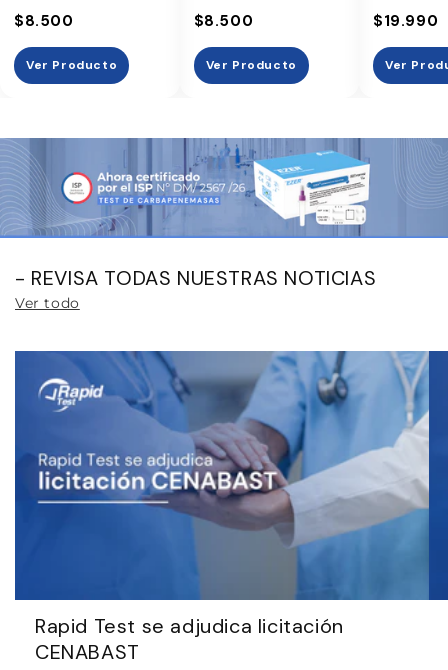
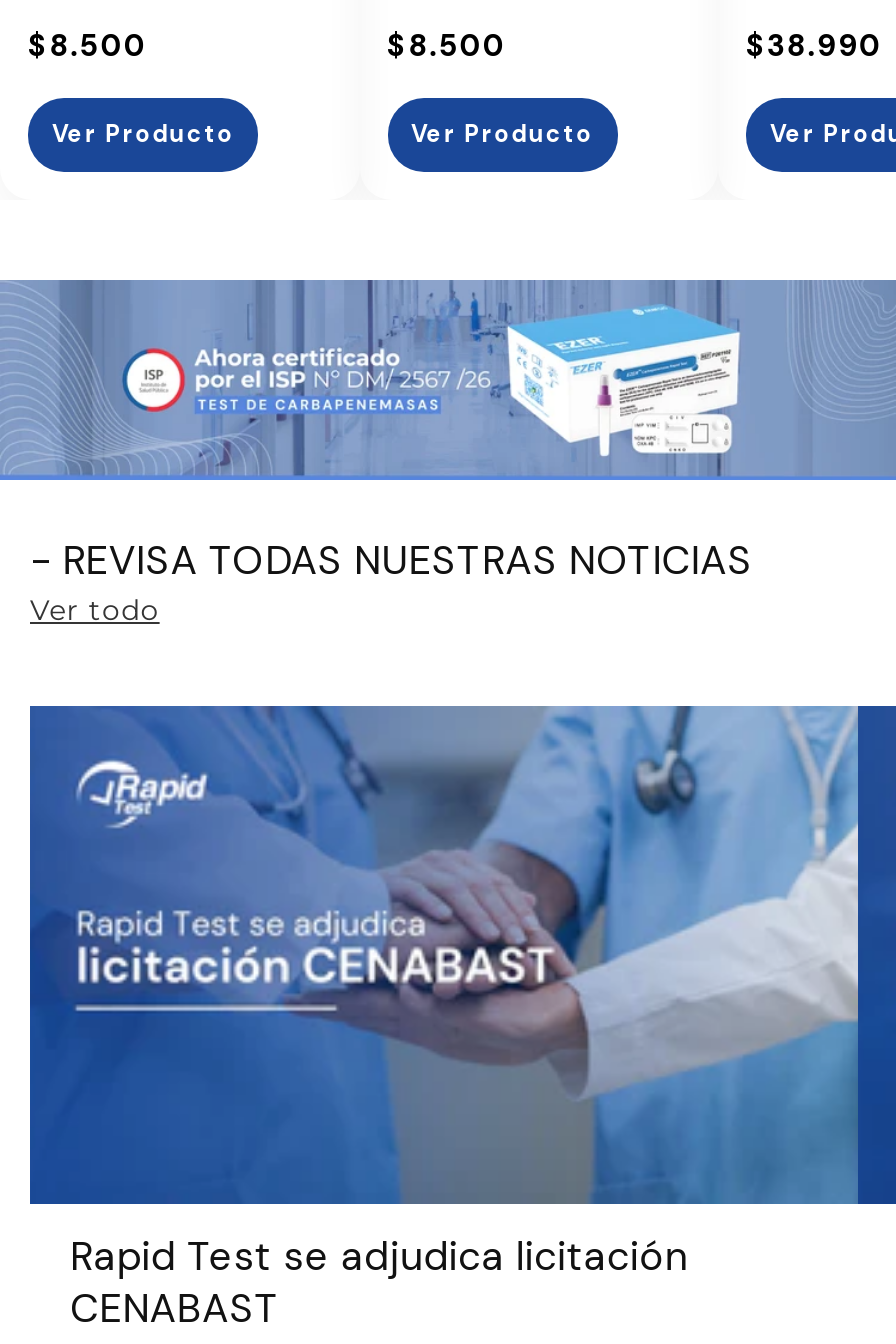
[373,11,438,31] $19.990 -> [746,26,882,66] $38.990

